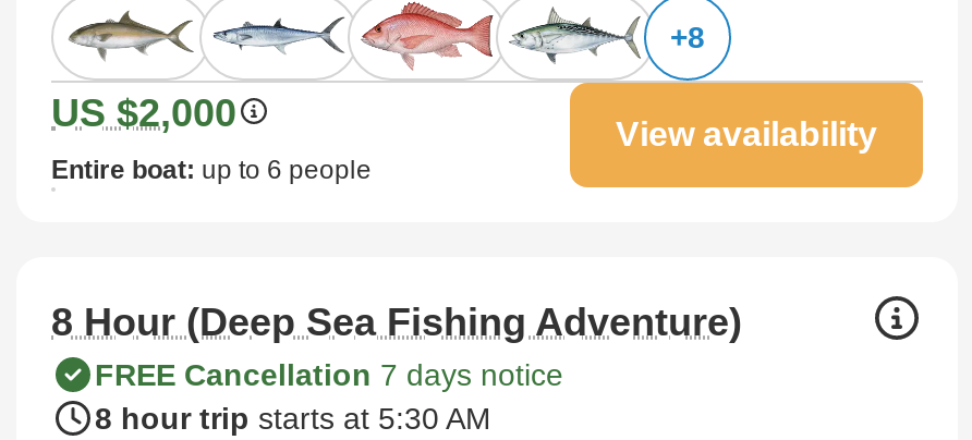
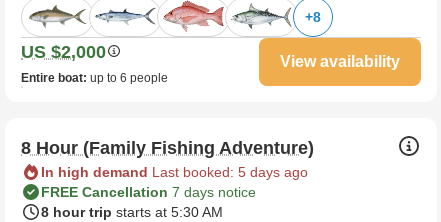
[51,300,742,343] 8 Hour (Deep Sea Fishing Adventure) -> [21,138,314,180] 8 Hour (Family Fishing Adventure) | In high demand Last booked: 5 days ago

